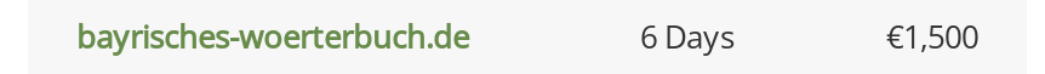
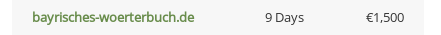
[640,15,735,58] 6 Days -> [264,8,303,26] 9 Days

